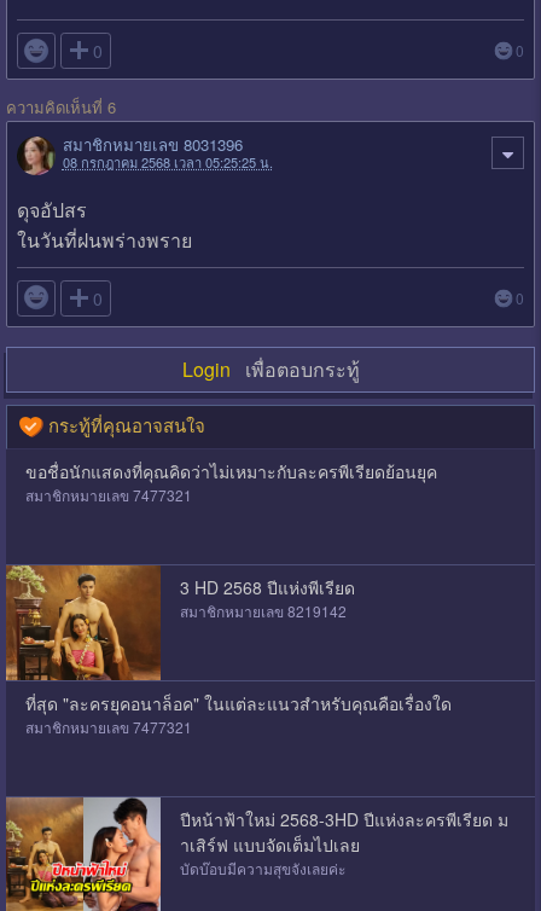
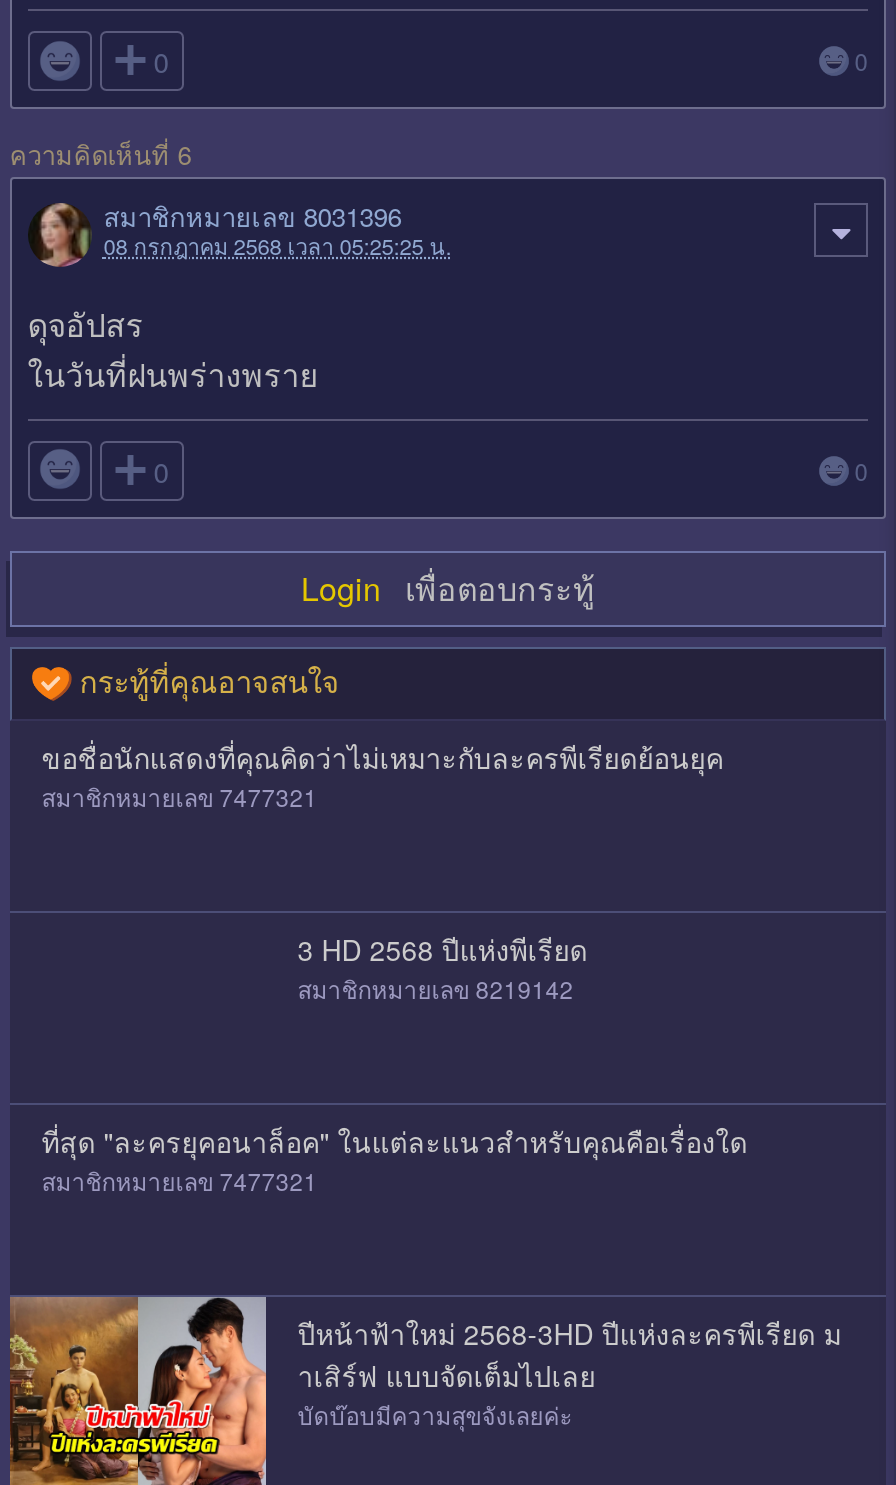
[5,564,162,681] [image] -> none

